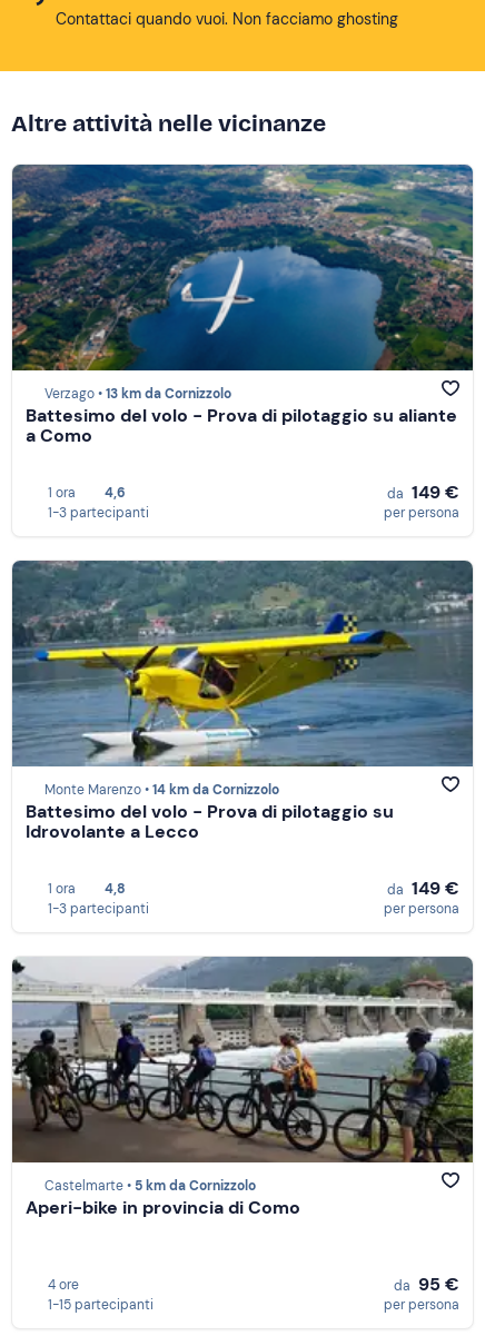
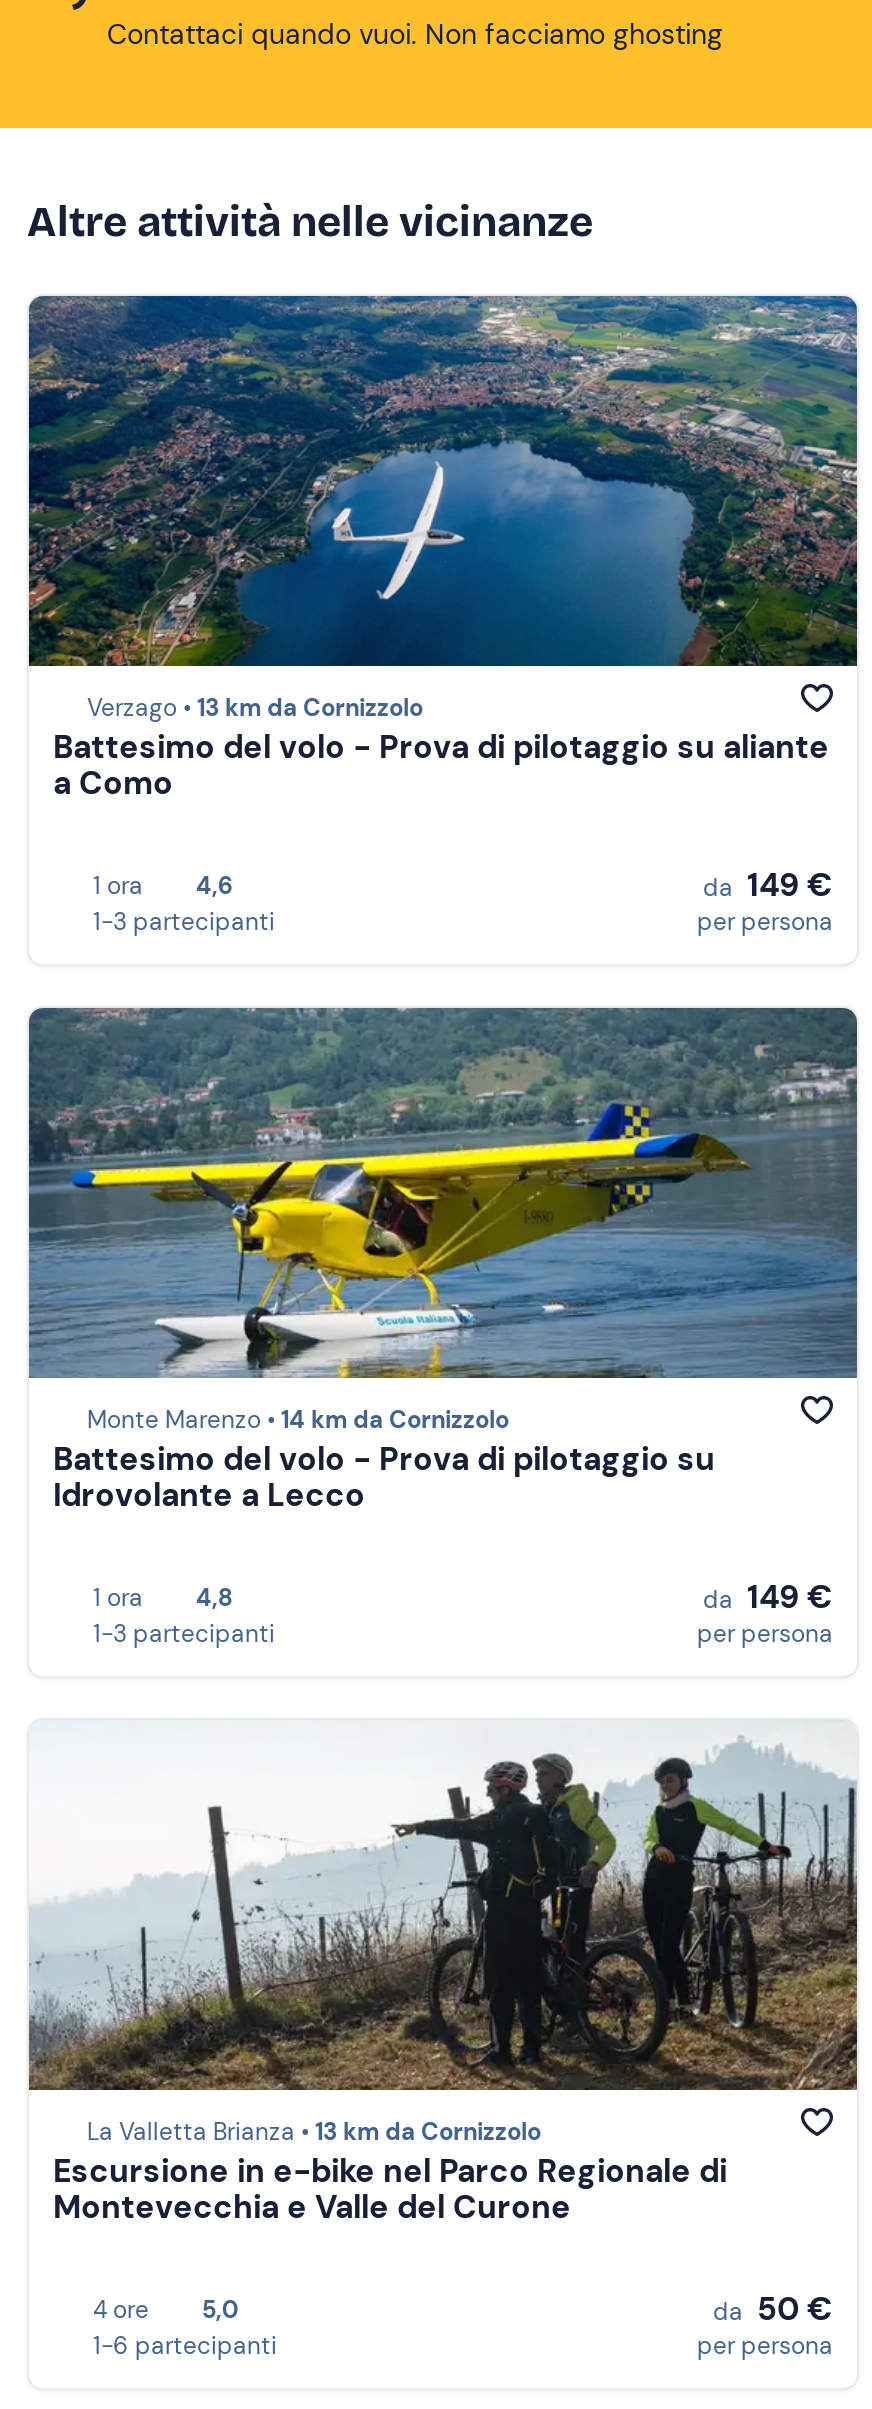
[11,956,474,1220] [image] | Castelmarte • 5 km da Cornizzolo | Aperi-bike in provincia di Como -> [29,1720,859,2229] [image] | La Valletta Brianza • 13 km da Cornizzolo | Escursione in e-bike nel Parco Regionale di | Montevecchia e Valle del Curone
[394,1273,459,1296] da 95 € -> [713,2288,833,2330] da 50 €
[48,1296,154,1314] 1-15 partecipanti -> [93,2294,277,2362] 5,0 | 1-6 partecipanti

